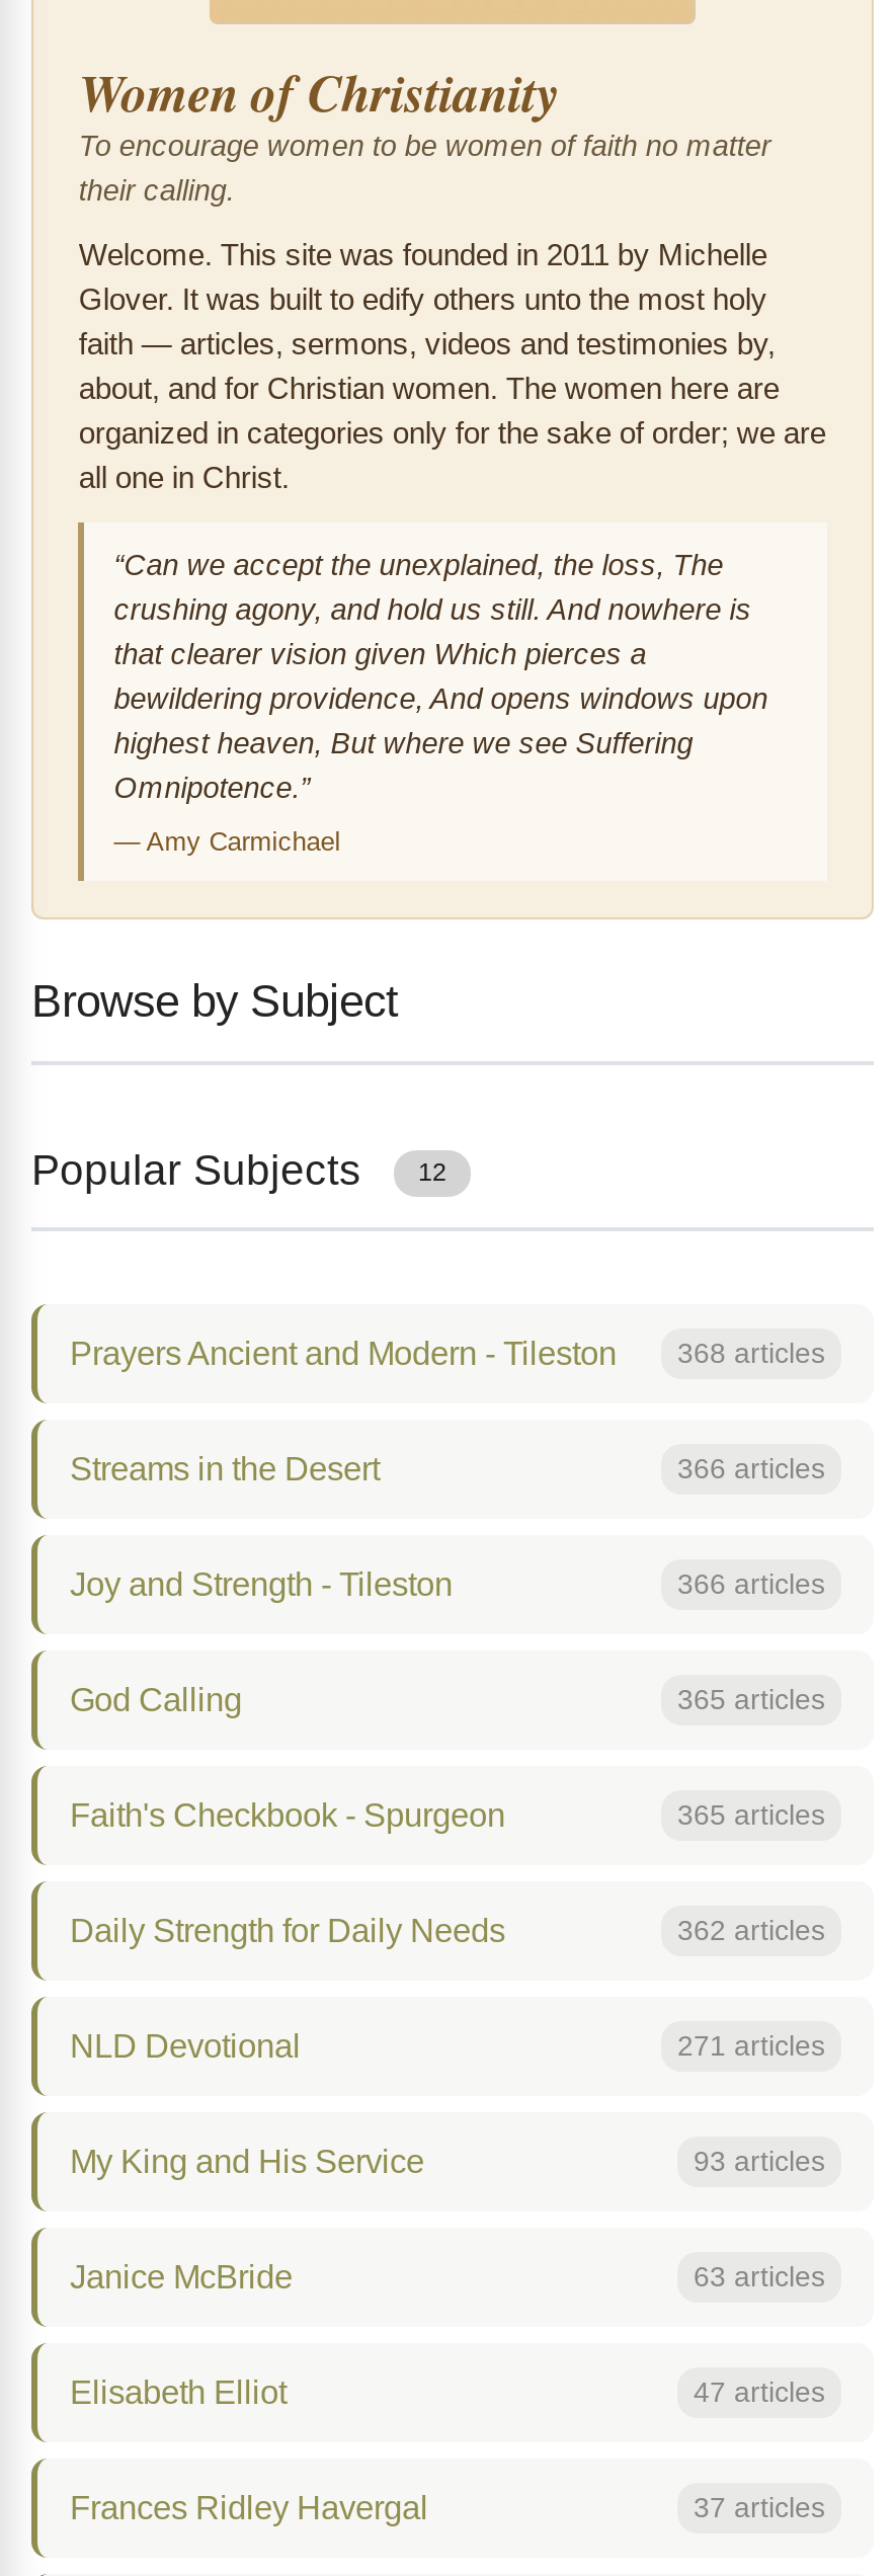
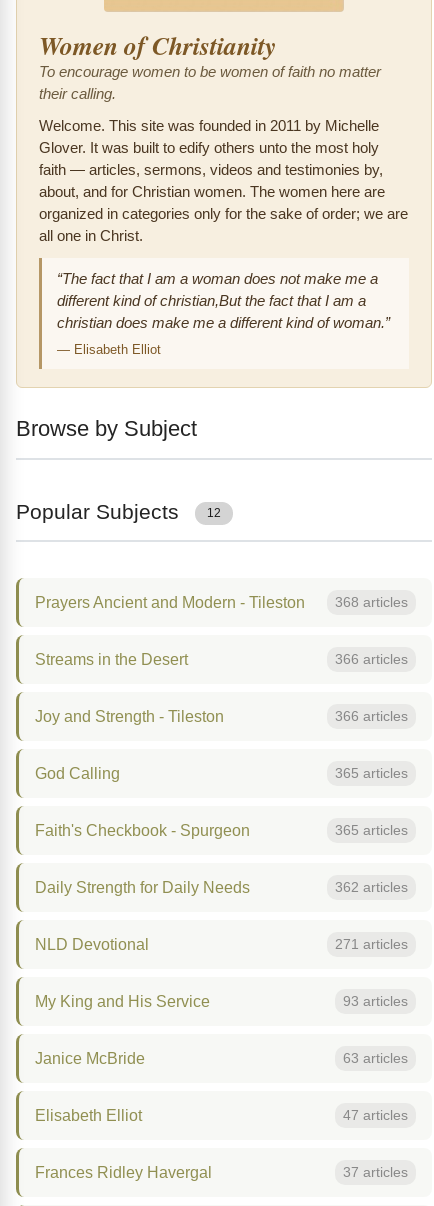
[114,549,768,805] “Can we accept the unexplained, the loss, The | crushing agony, and hold us still. And nowhere is | that clearer vision given Which pierces a | bewildering providence, And opens windows upon | highest heaven, But where we see Suffering | Omnipotence.” -> [57,271,390,331] “The fact that I am a woman does not make me a | different kind of christian,But the fact that I am a | christian does make me a different kind of woman.”
[114,826,341,856] — Amy Carmichael -> [57,342,161,357] — Elisabeth Elliot

